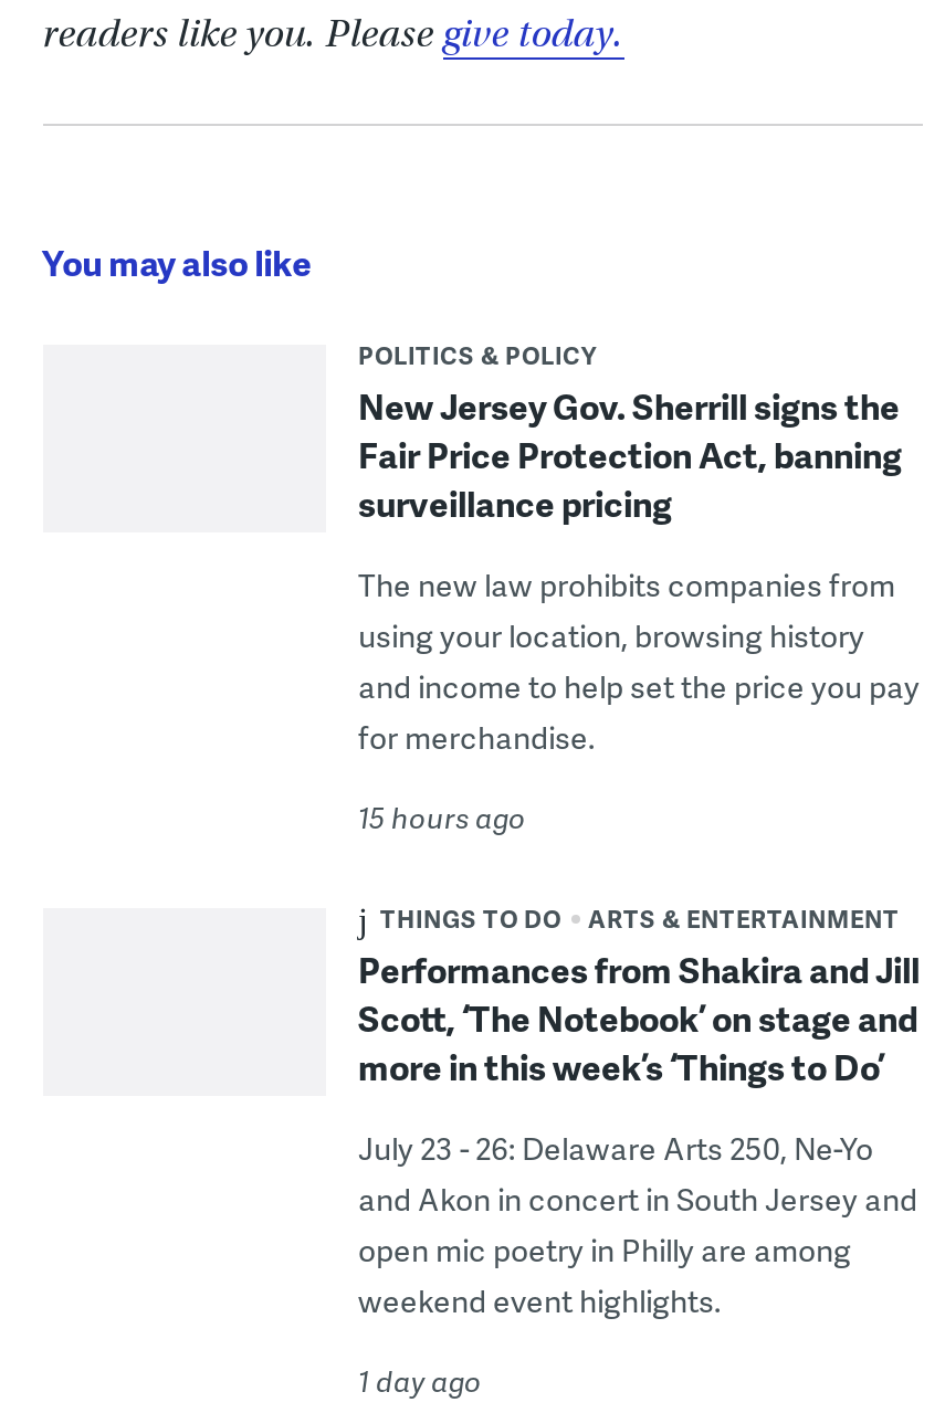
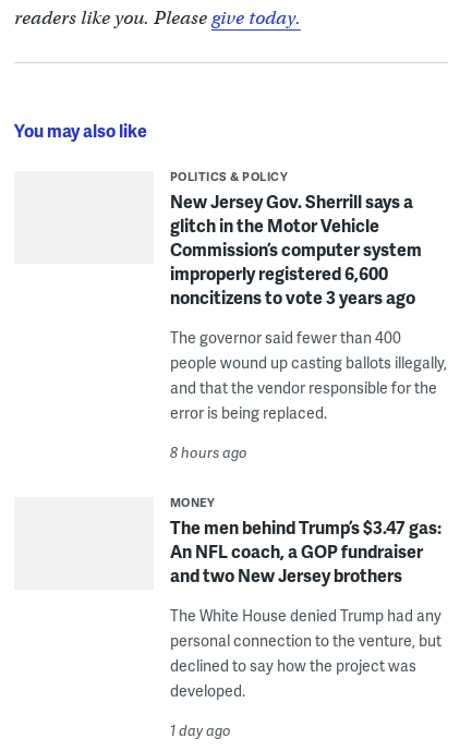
[358,380,902,528] New Jersey Gov. Sherrill signs the | Fair Price Protection Act, banning | surveillance pricing -> [170,189,421,310] New Jersey Gov. Sherrill says a | glitch in the Motor Vehicle | Commission’s computer system | improperly registered 6,600 | noncitizens to vote 3 years ago
[358,563,920,758] The new law prohibits companies from | using your location, browsing history | and income to help set the price you pay | for merchandise. -> [170,327,446,423] The governor said fewer than 400 | people wound up casting ballots illegally, | and that the vendor responsible for the | error is being replaced.
[358,798,526,837] 15 hours ago -> [170,443,247,462] 8 hours ago
[358,901,920,1092] THINGS TO DO | ARTS & ENTERTAINMENT | Performances from Shakira and Jill | Scott, ‘The Notebook’ on stage and | more in this week’s ‘Things to Do’ -> [170,494,441,588] MONEY | The men behind Trump’s $3.47 gas: | An NFL coach, a GOP fundraiser | and two New Jersey brothers
[358,1127,917,1321] July 23 - 26: Delaware Arts 250, Ne-Yo | and Akon in concert in South Jersey and | open mic poetry in Philly are among | weekend event highlights. -> [170,605,441,701] The White House denied Trump had any | personal connection to the venture, but | declined to say how the project was | developed.

